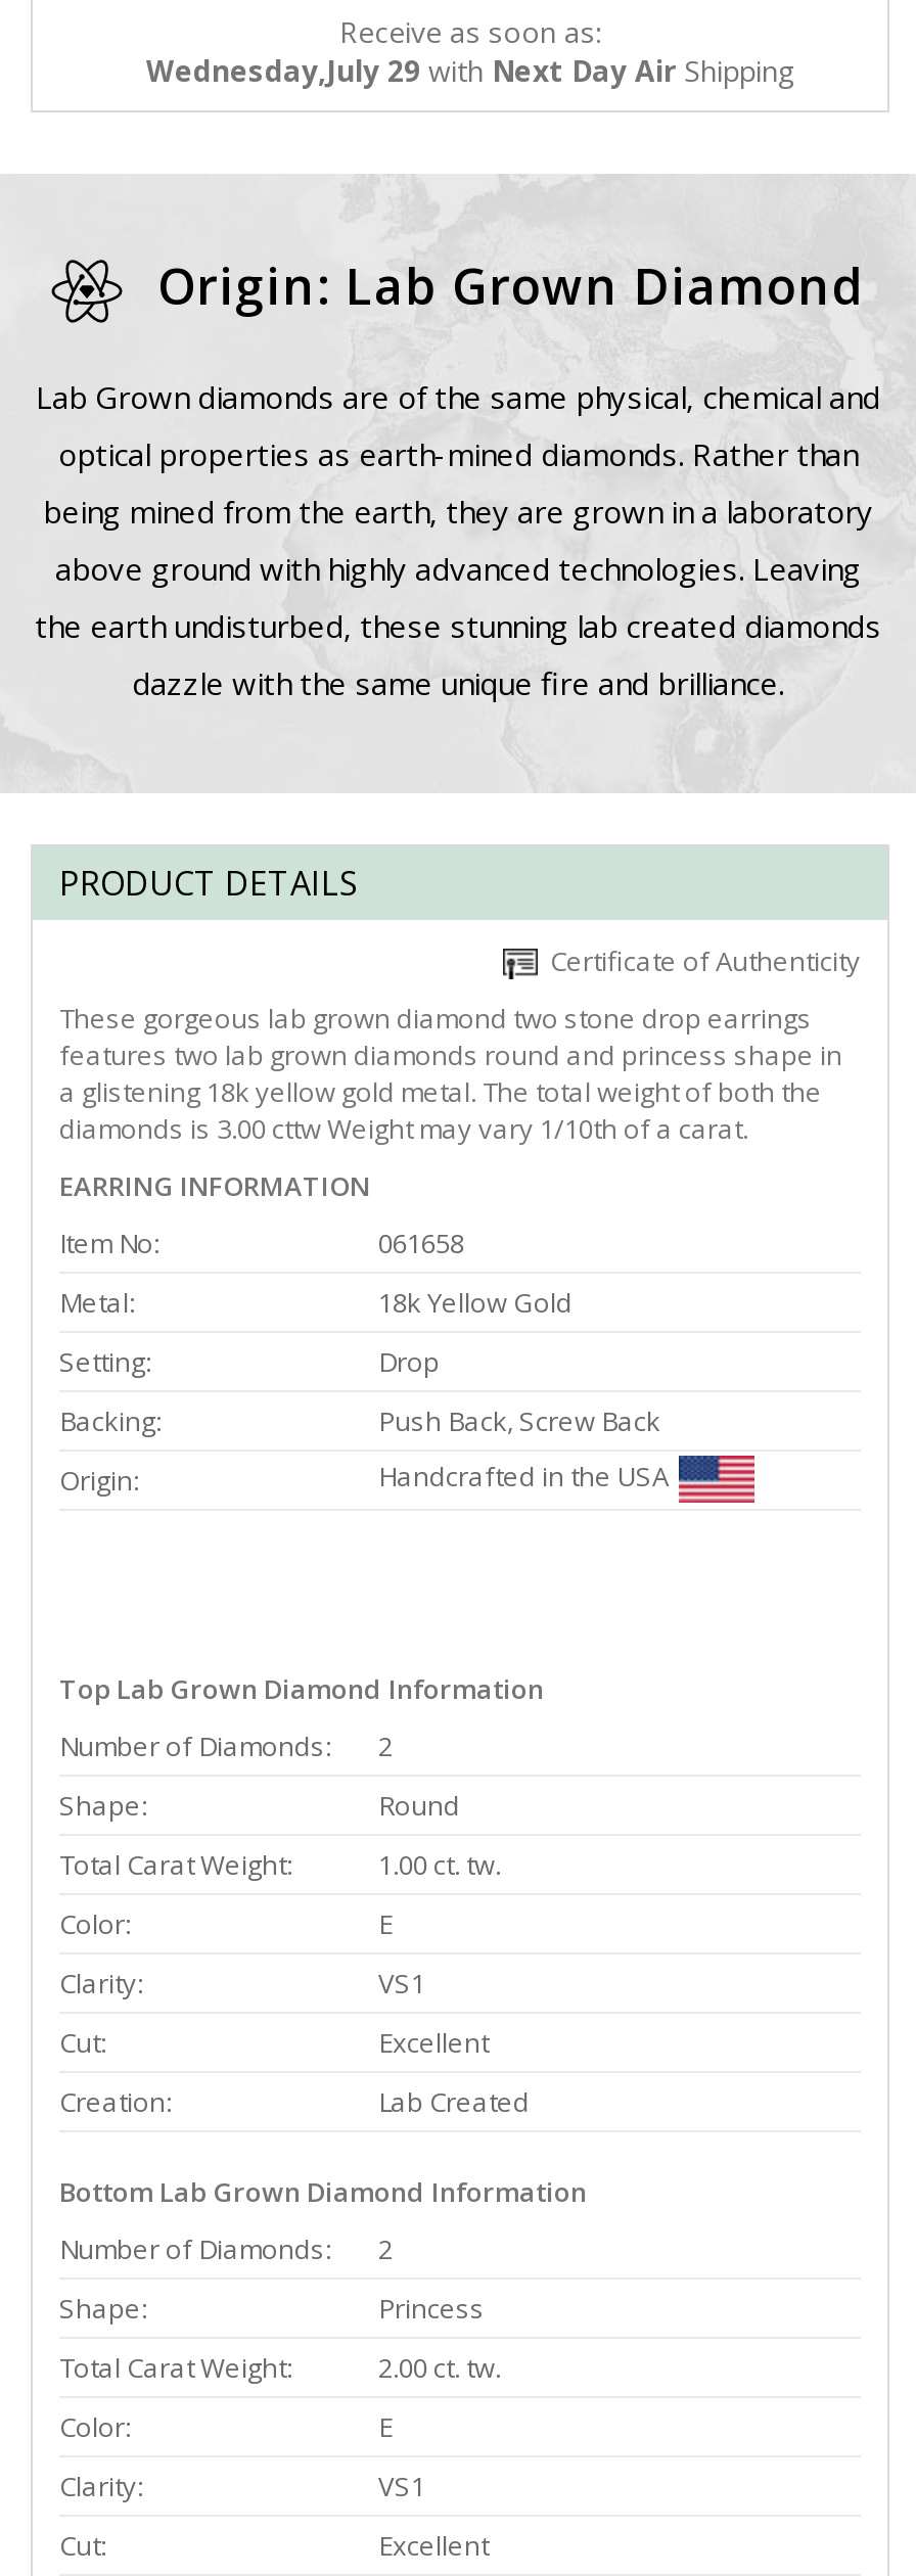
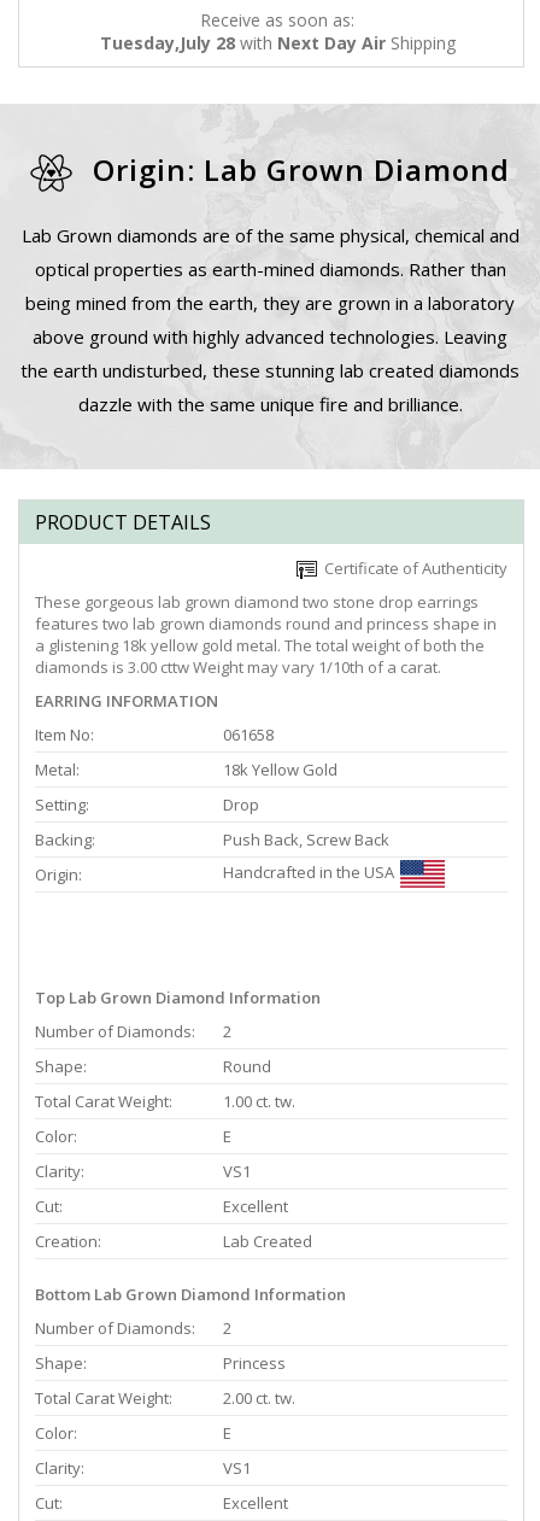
[146,51,794,90] Wednesday,July 29 with Next Day Air Shipping -> [99,31,455,54] Tuesday,July 28 with Next Day Air Shipping

